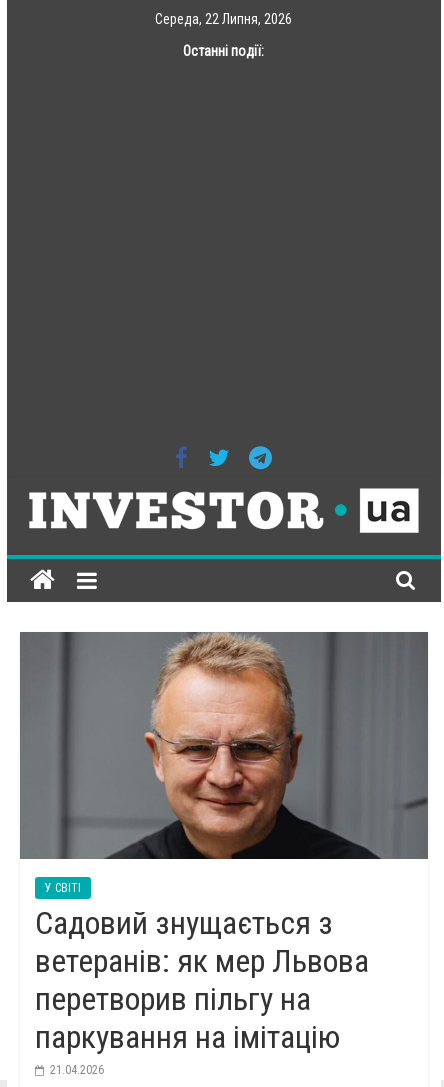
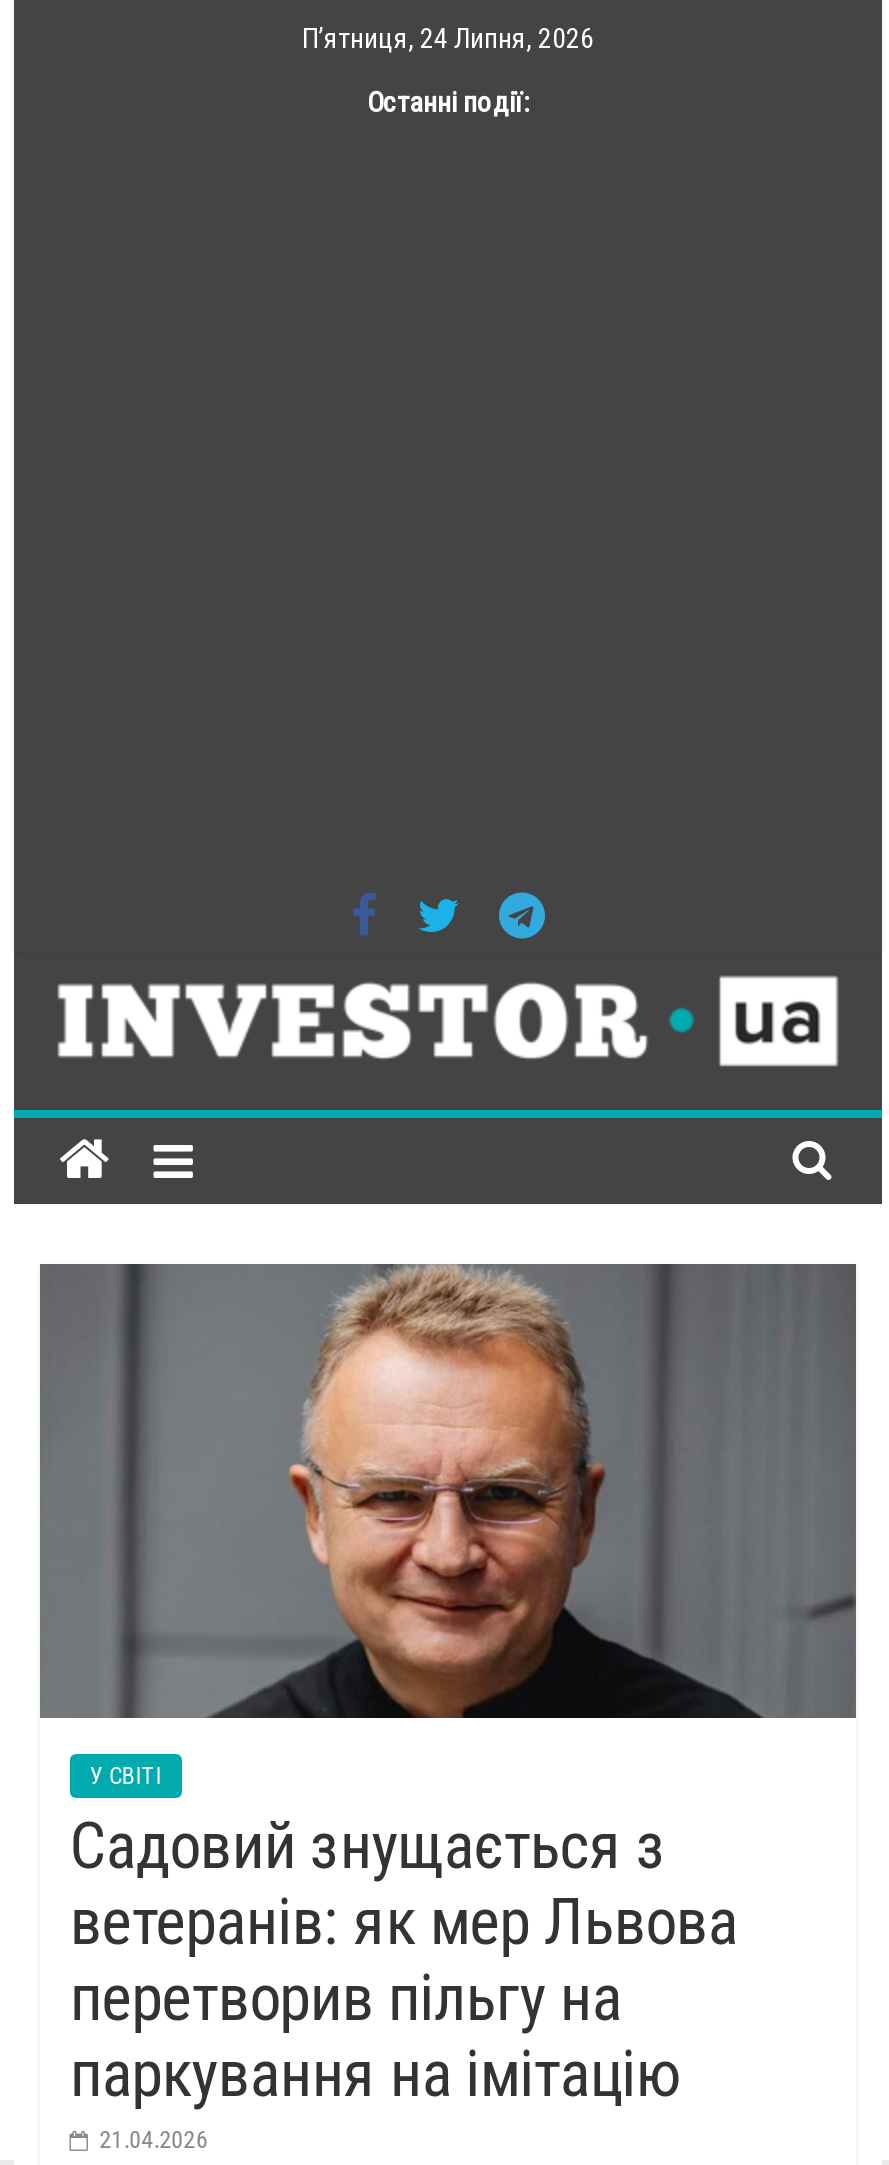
[155,11,292,27] Середа, 22 Липня, 2026 -> [302,22,594,54] П’ятниця, 24 Липня, 2026

